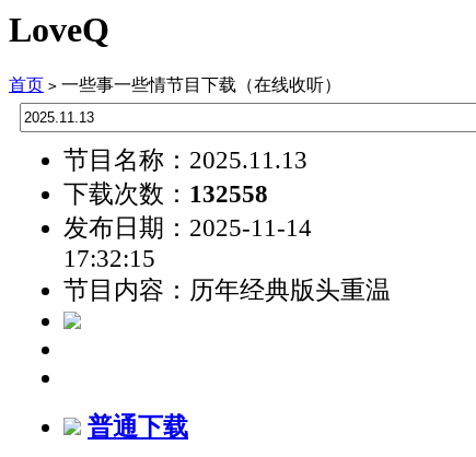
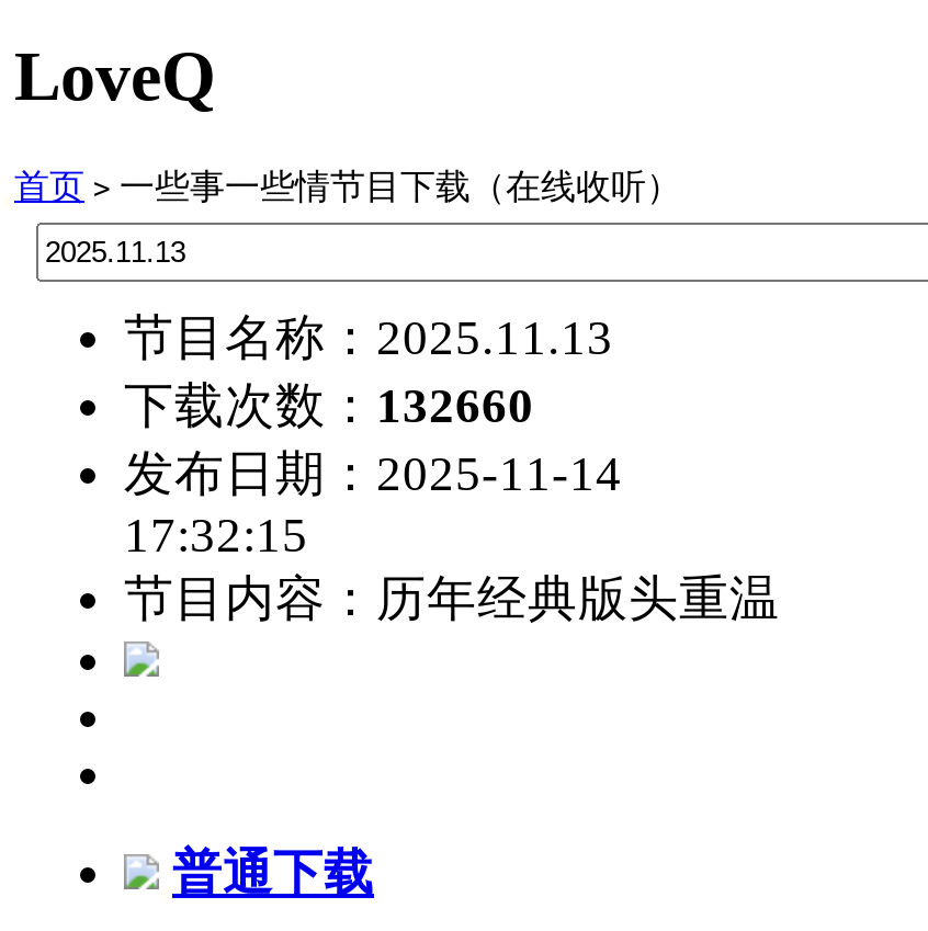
[63,180,268,208] 下载次数：132558 -> [124,378,534,433] 下载次数：132660

